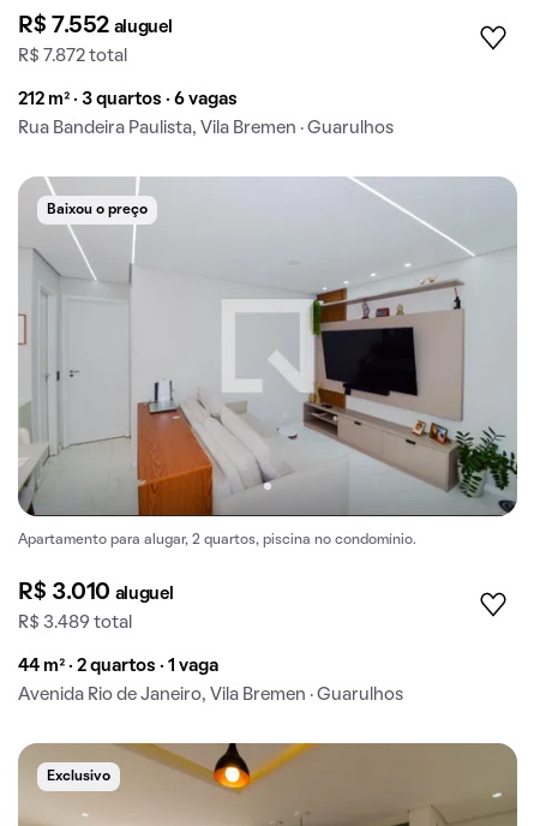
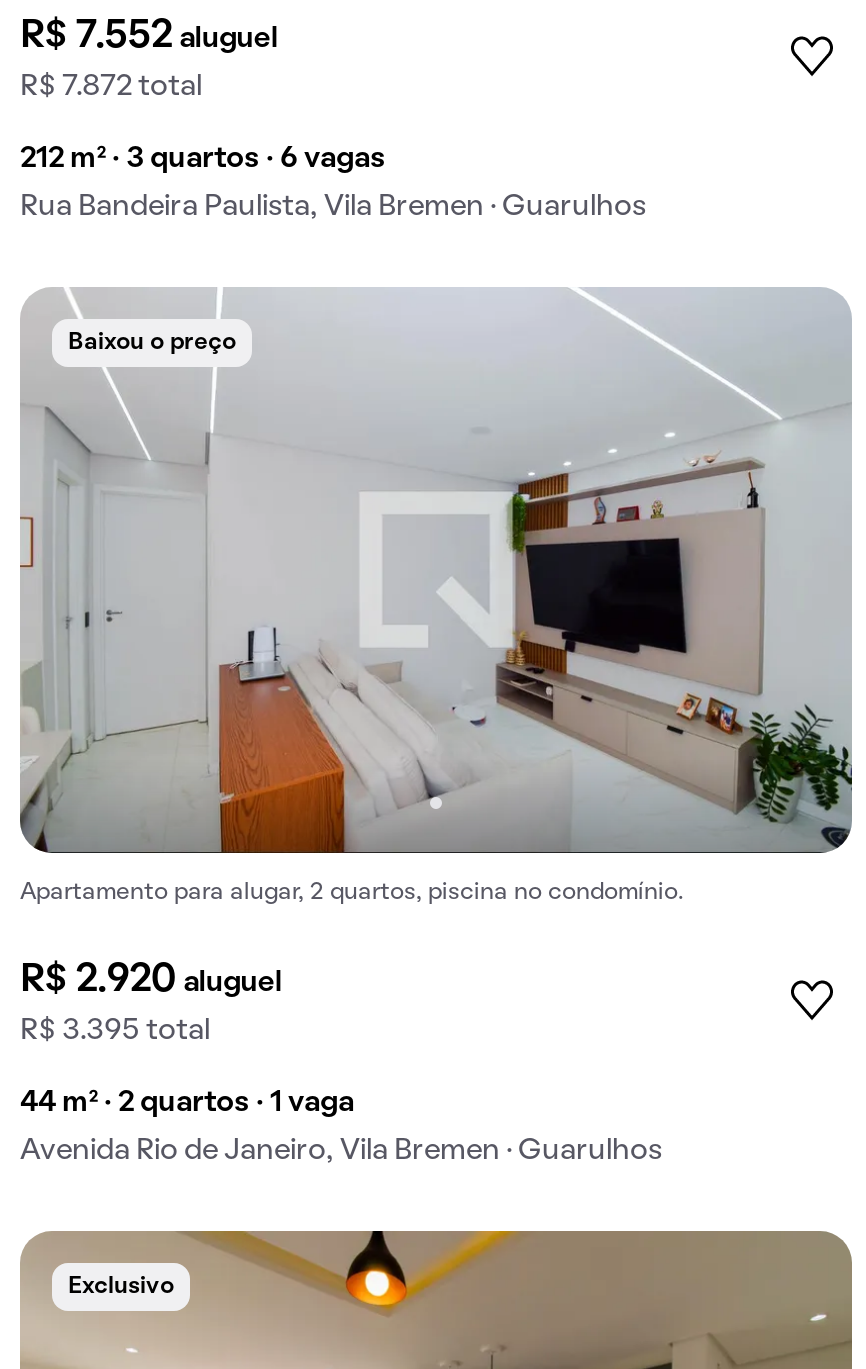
[18,582,174,604] R$ 3.010 aluguel -> [20,962,282,998] R$ 2.920 aluguel
[18,614,132,631] R$ 3.489 total -> [20,1016,210,1044] R$ 3.395 total

